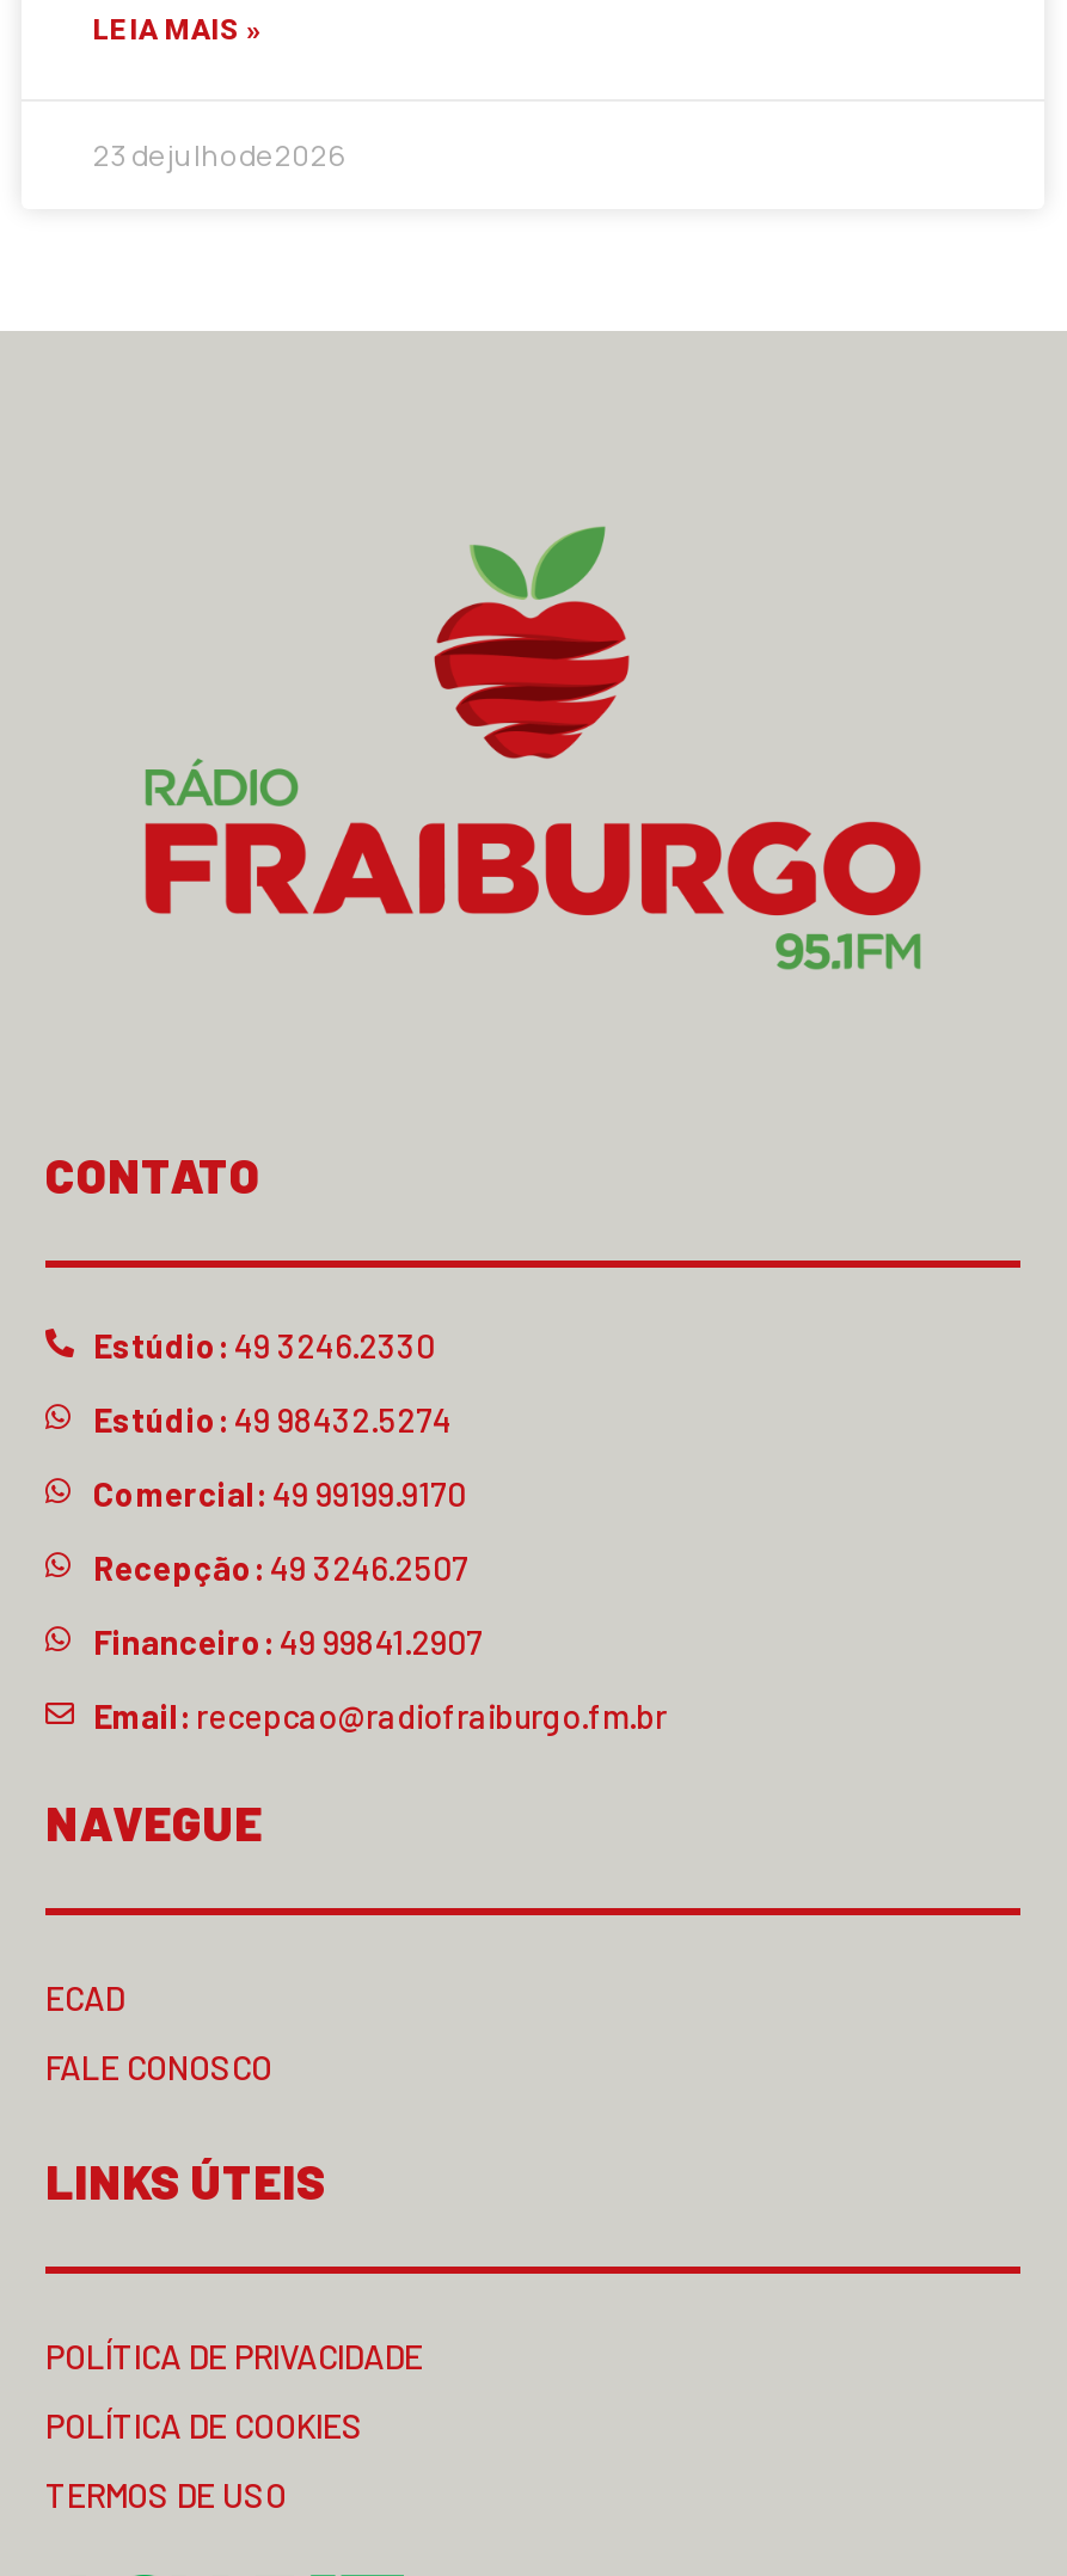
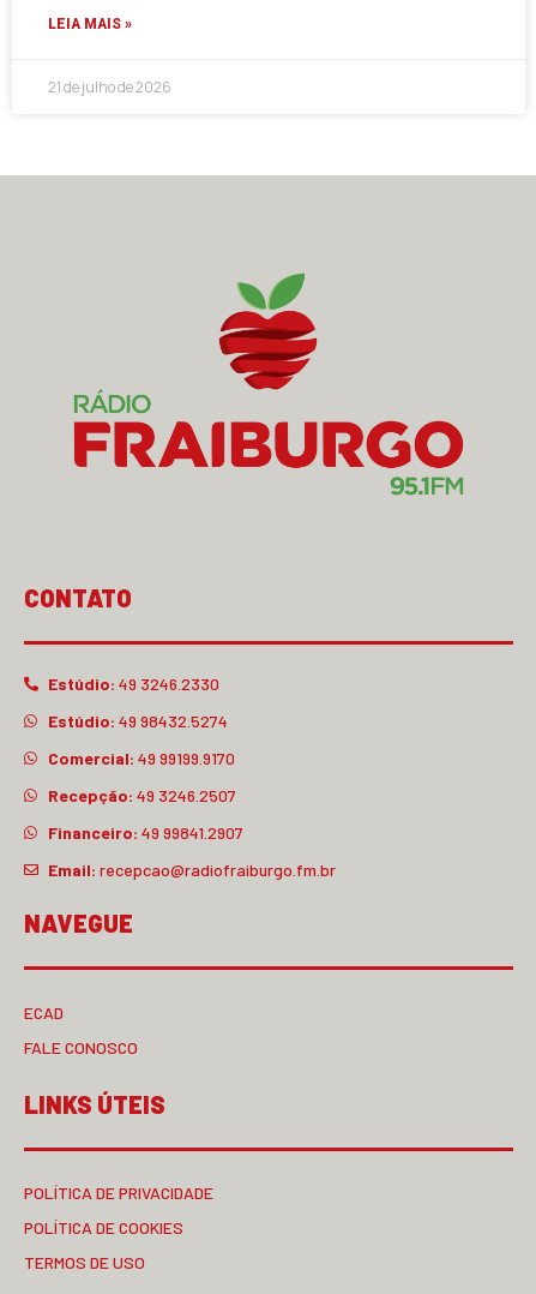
[93,135,347,175] 23 de julho de 2026 -> [48,77,171,97] 21 de julho de 2026

